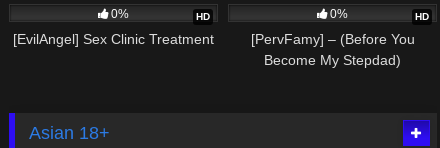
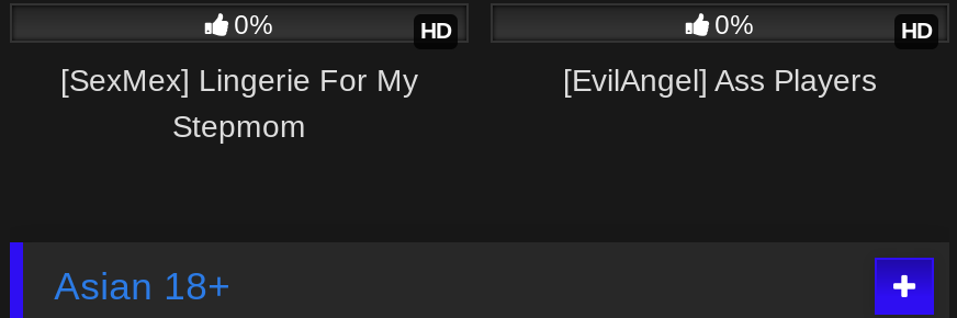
[13,31,214,47] [EvilAngel] Sex Clinic Treatment -> [60,62,418,143] [SexMex] Lingerie For My | Stepmom
[250,31,414,68] [PervFamy] – (Before You | Become My Stepdad) -> [563,62,877,97] [EvilAngel] Ass Players

